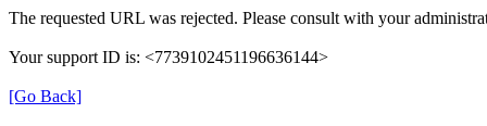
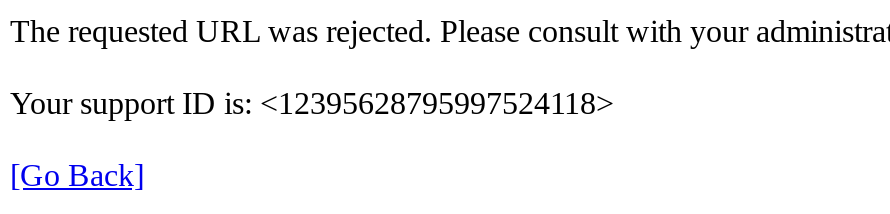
[9,48,328,66] Your support ID is: <7739102451196636144> -> [10,86,614,120] Your support ID is: <12395628795997524118>

